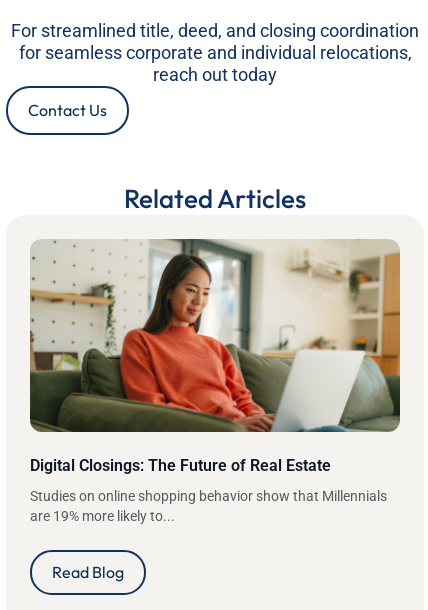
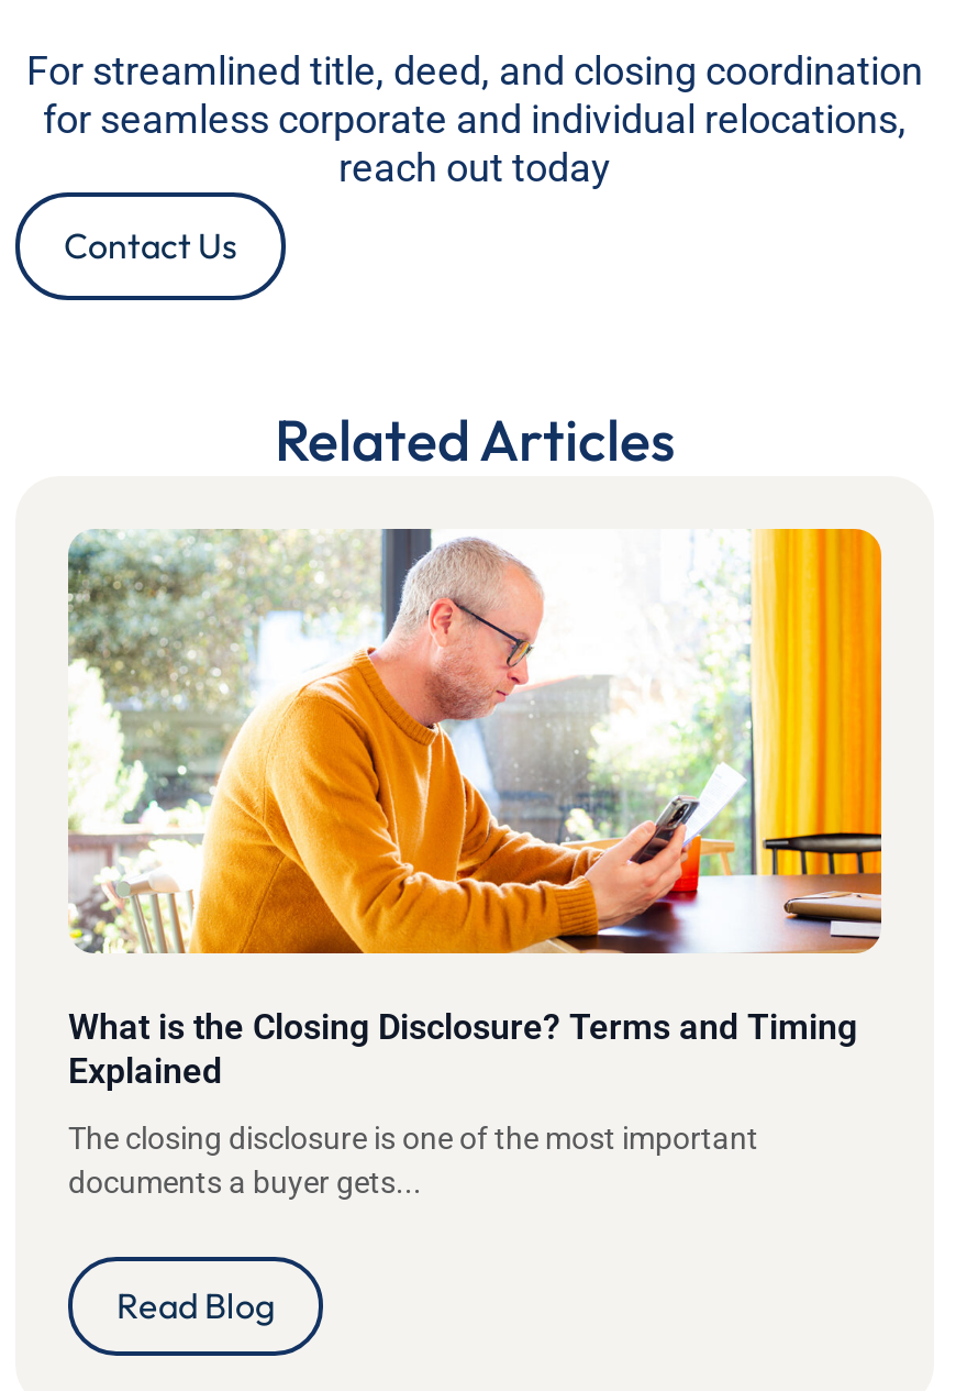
[29,238,401,475] [image] | Digital Closings: The Future of Real Estate -> [68,527,883,1093] [image] | What is the Closing Disclosure? Terms and Timing | Explained
[30,488,387,524] Studies on online shopping behavior show that Millennials | are 19% more likely to... -> [68,1121,758,1201] The closing disclosure is one of the most important | documents a buyer gets...

